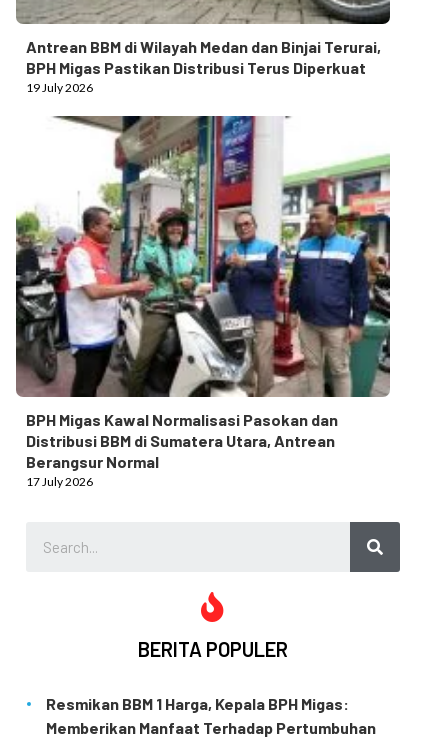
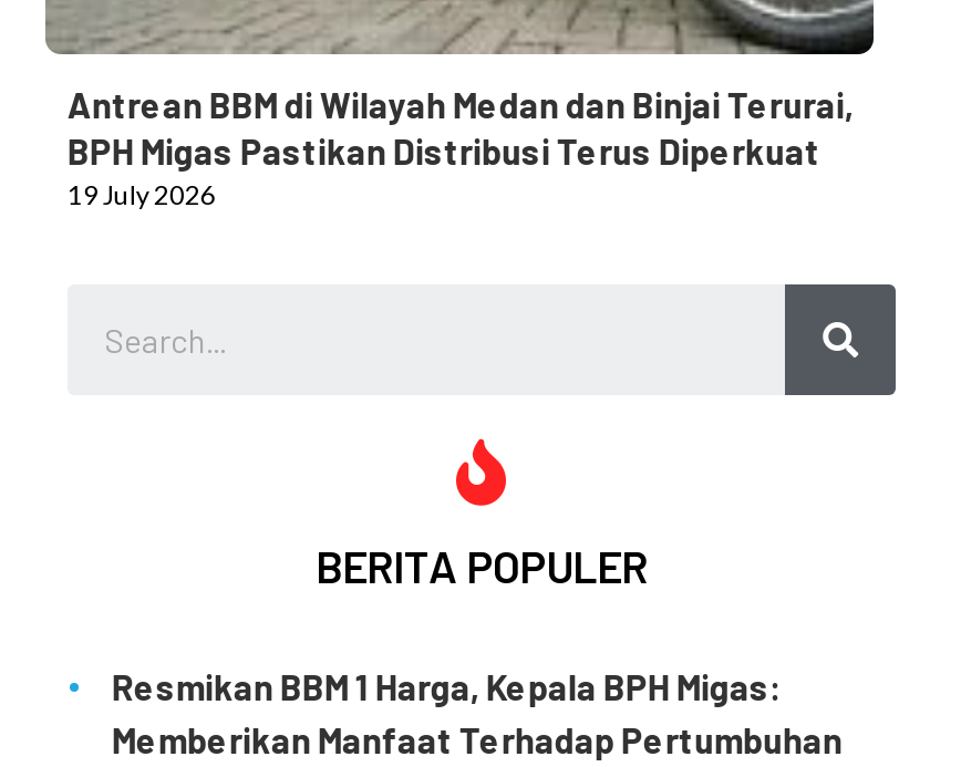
[16,115,390,489] [image] | BPH Migas Kawal Normalisasi Pasokan dan | Distribusi BBM di Sumatera Utara, Antrean | Berangsur Normal | 17 July 2026 -> none

